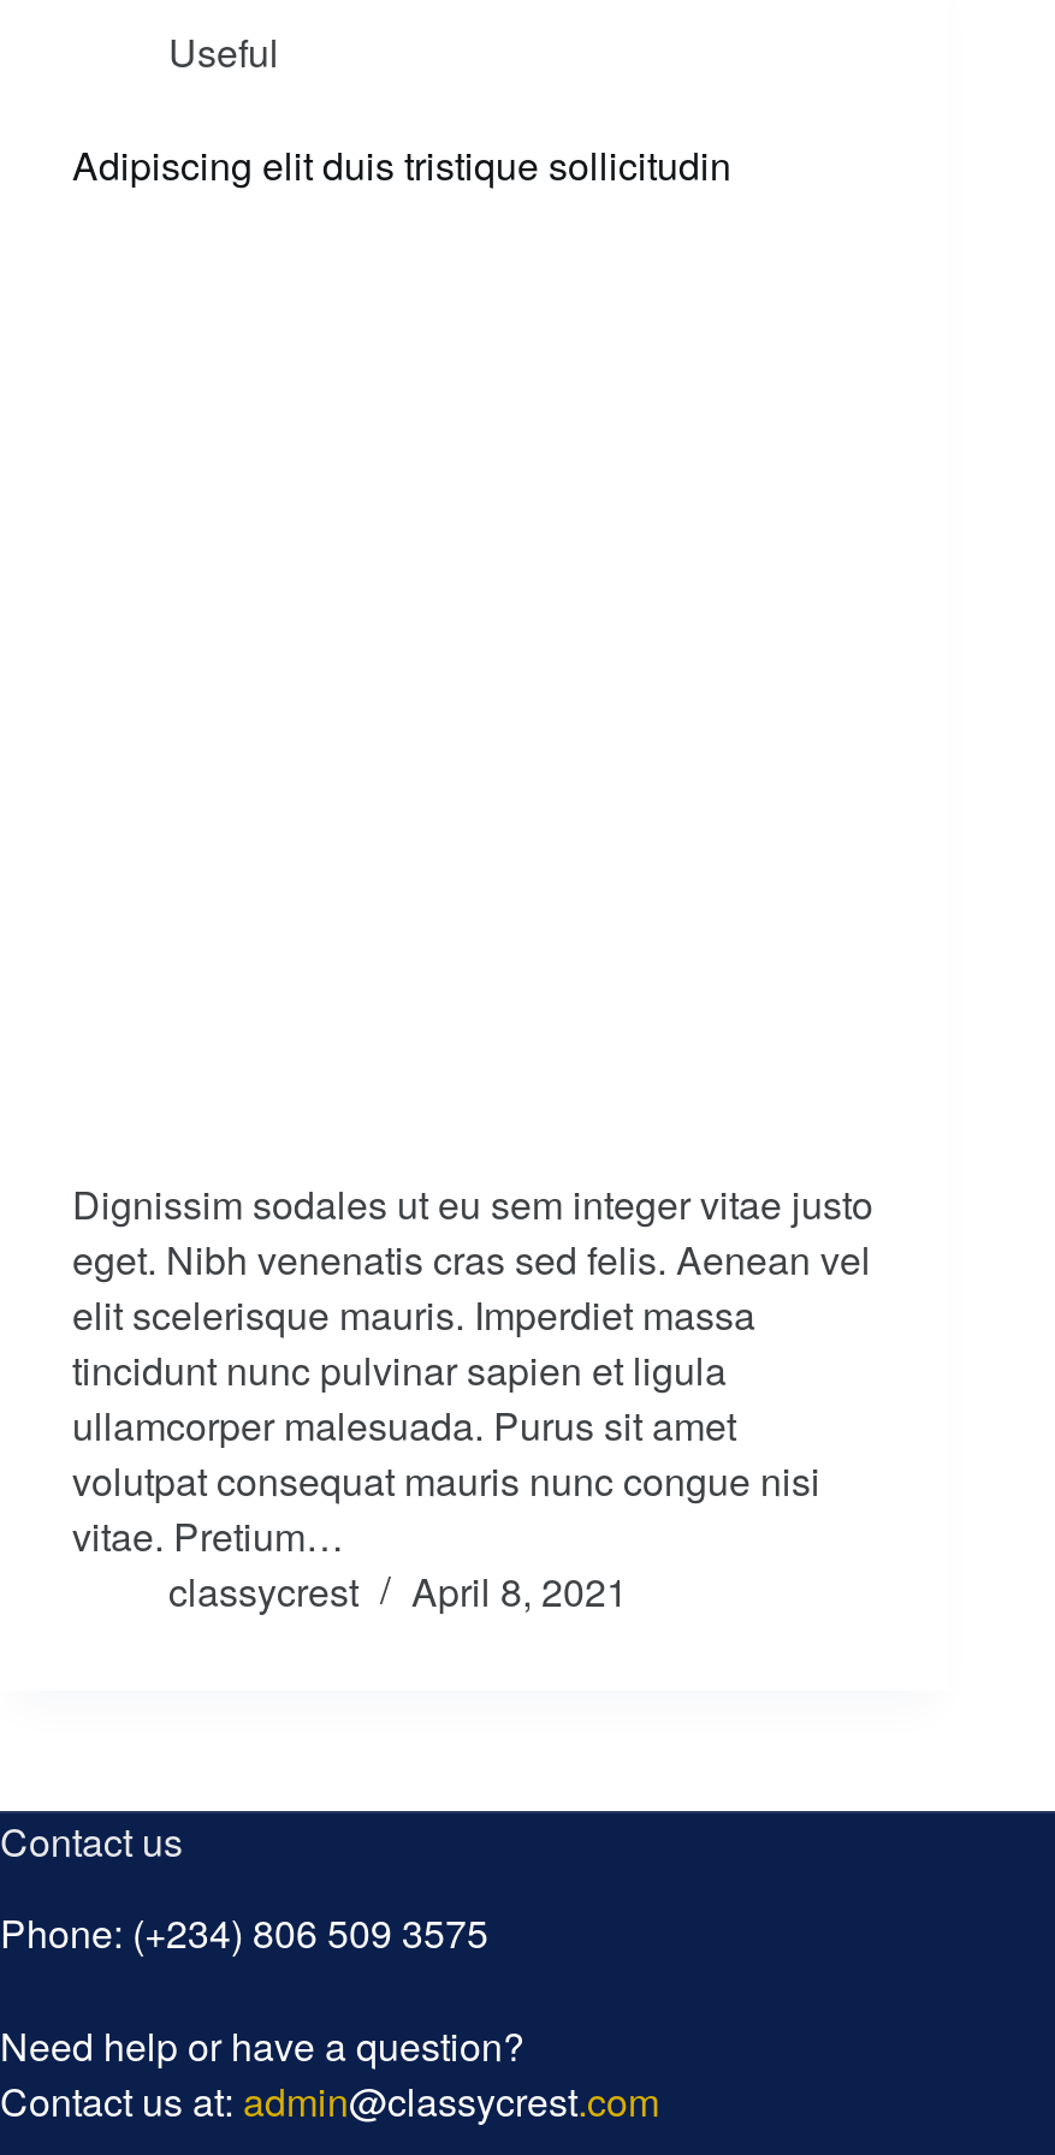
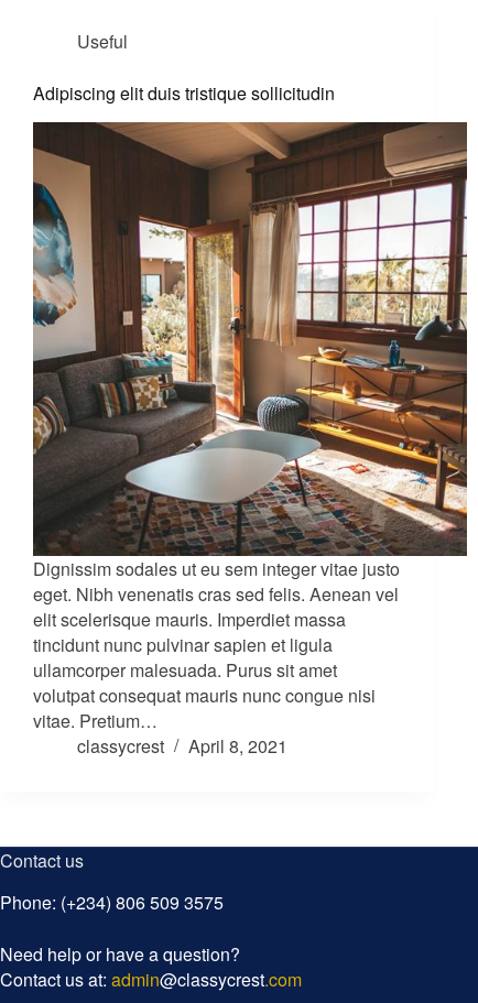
none -> [32,121,468,557] [image]

